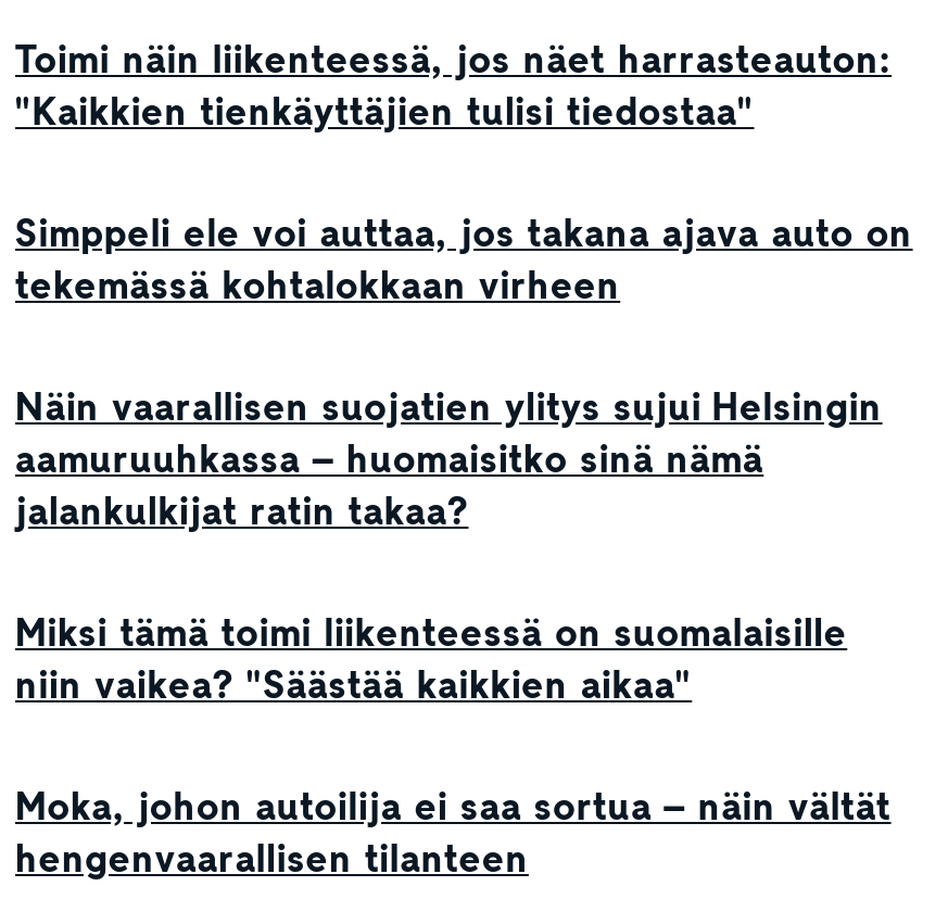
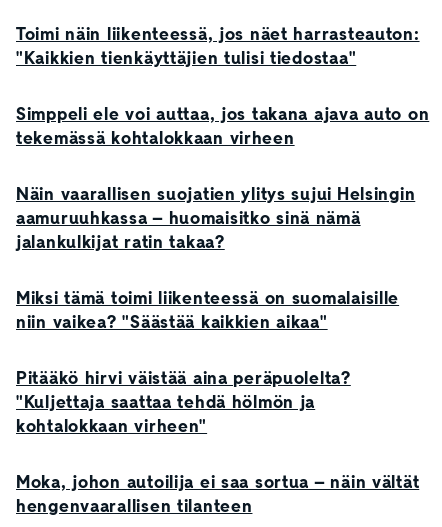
none -> [16,366,351,438] Pitääkö hirvi väistää aina peräpuolelta? | "Kuljettaja saattaa tehdä hölmön ja | kohtalokkaan virheen"

